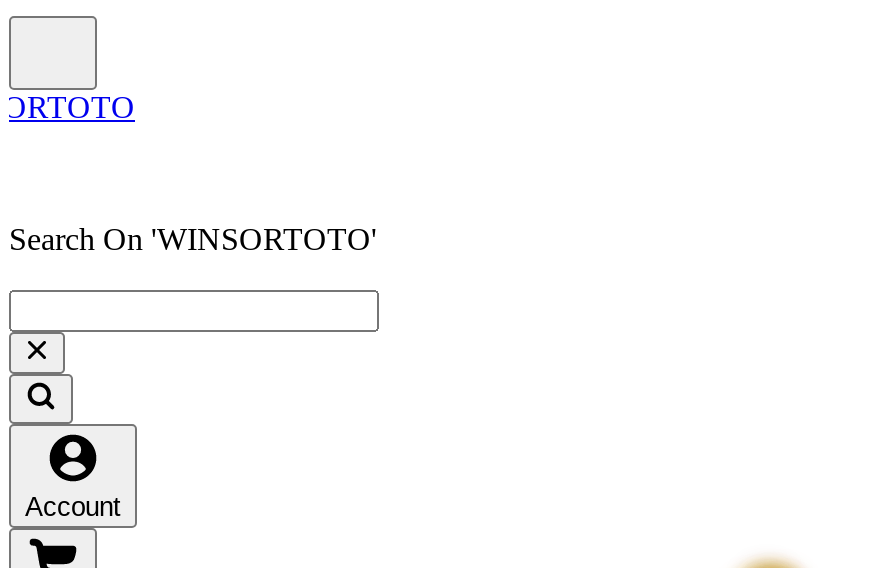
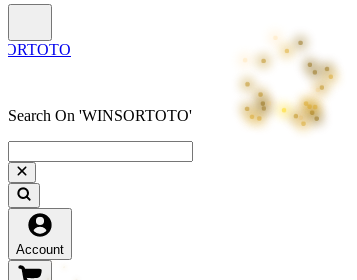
none -> [237,33,341,134] [image]

